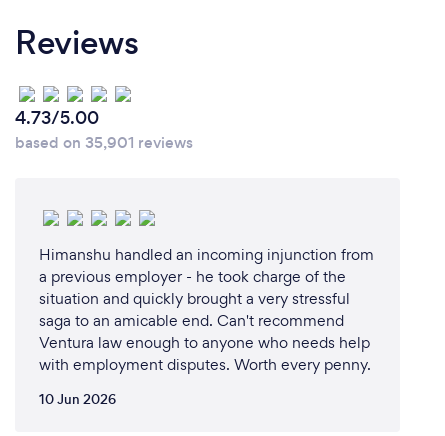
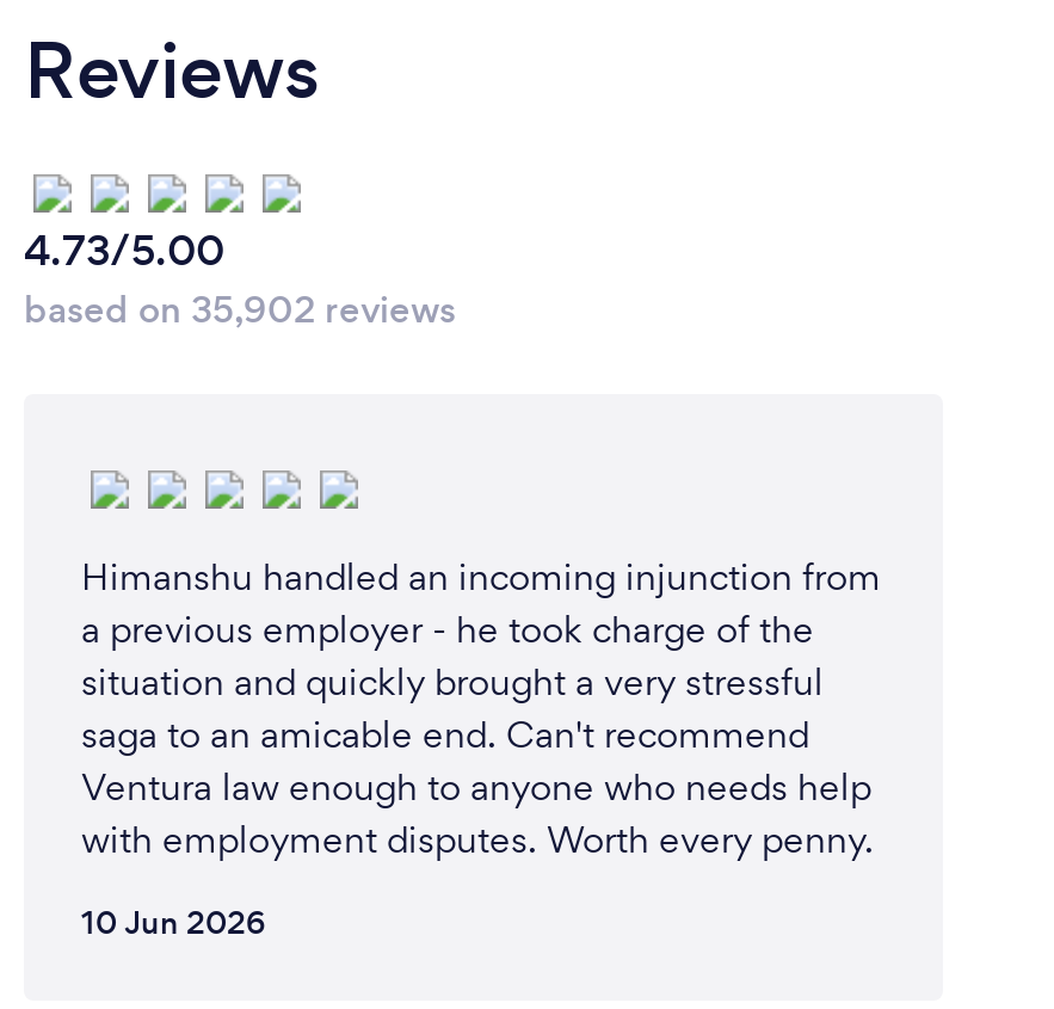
[15,132,193,153] based on 35,901 reviews -> [24,283,456,334] based on 35,902 reviews

